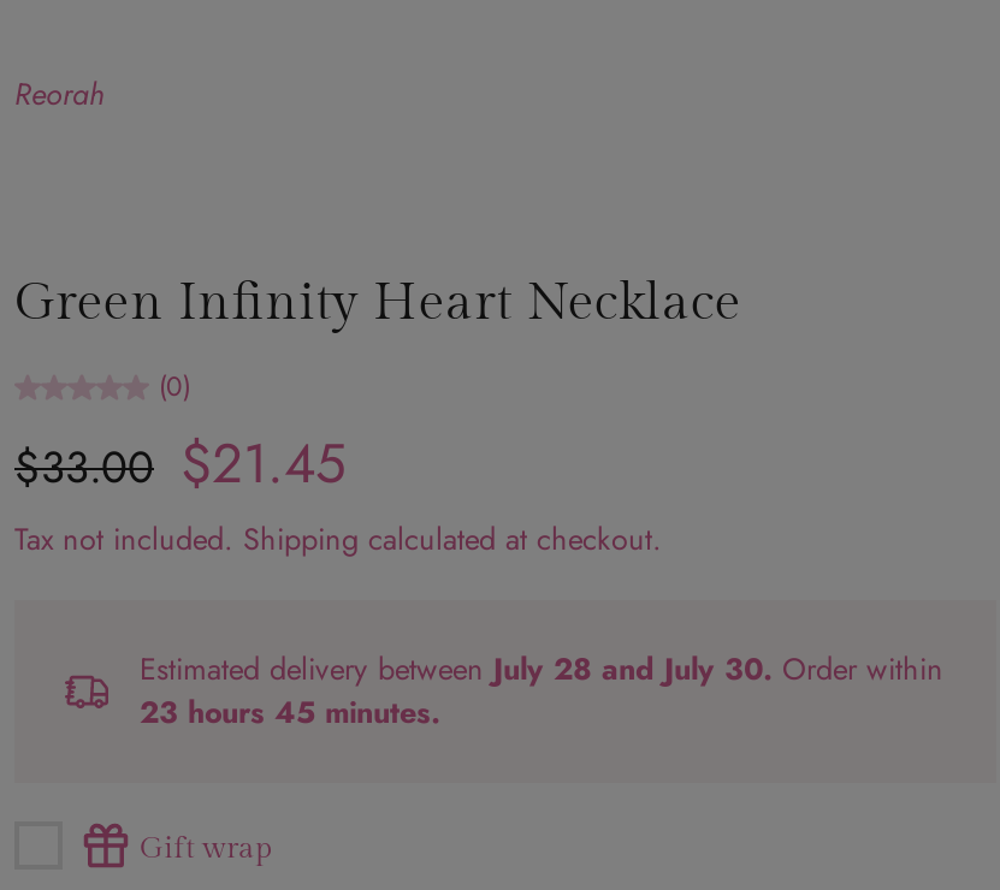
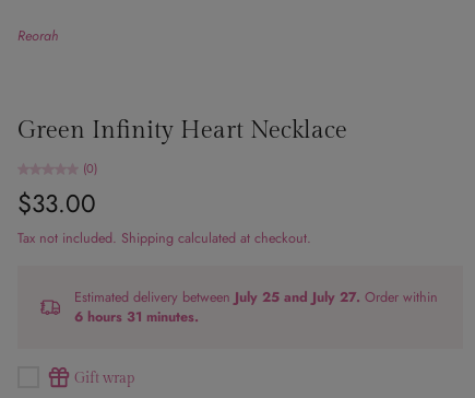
[14,424,347,503] $33.00 $21.45 -> [17,186,96,222] $33.00
[140,648,943,691] Estimated delivery between July 28 and July 30. Order within -> [74,287,438,307] Estimated delivery between July 25 and July 27. Order within
[140,691,440,734] 23 hours 45 minutes. -> [74,307,199,327] 6 hours 31 minutes.

